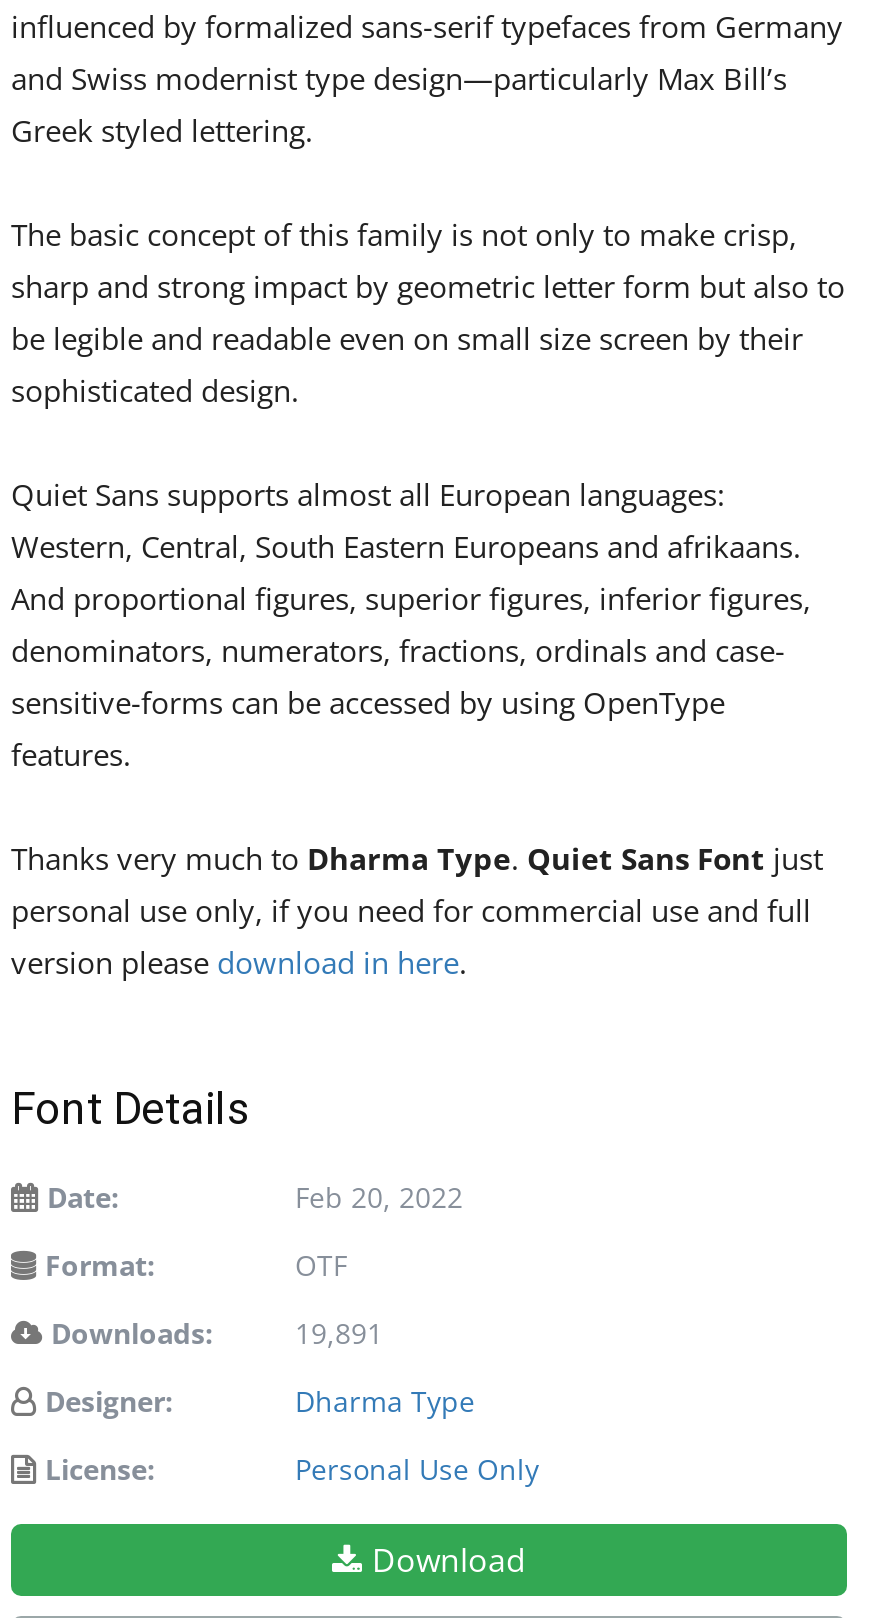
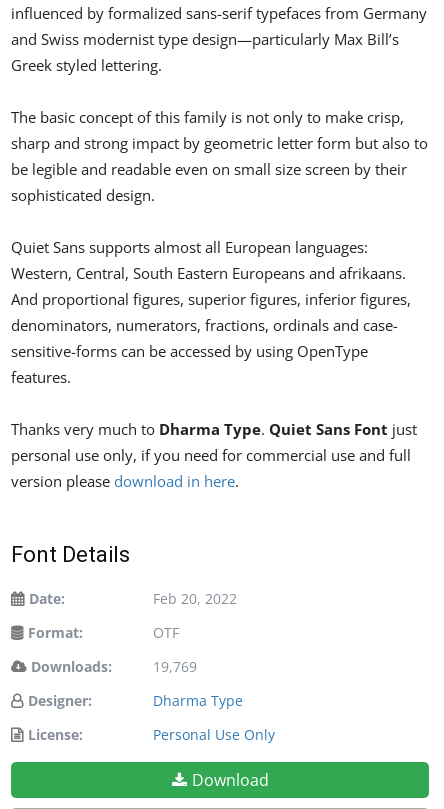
[295,1315,383,1353] 19,891 -> [153,657,197,676] 19,769

